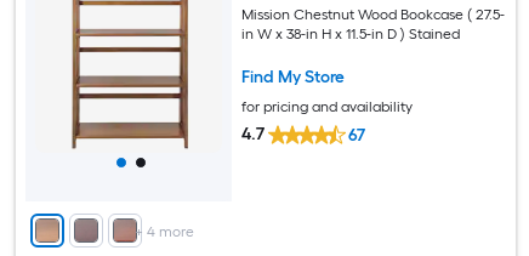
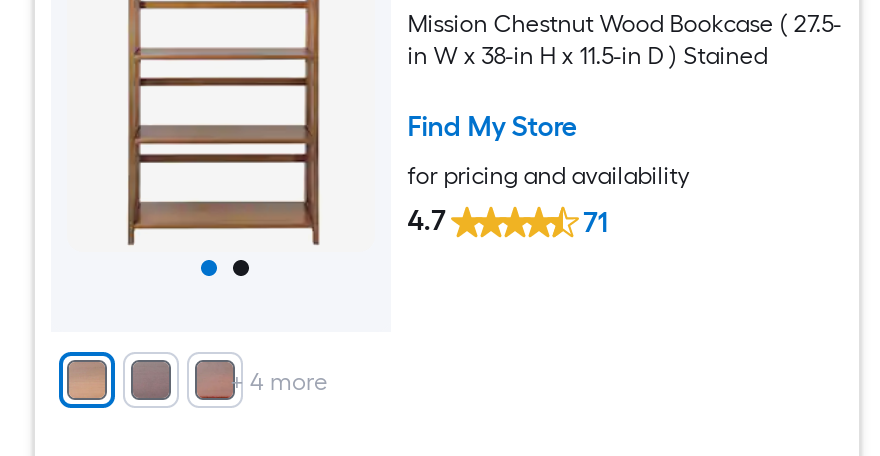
[348,124,365,145] 67 -> [583,205,607,239] 71

